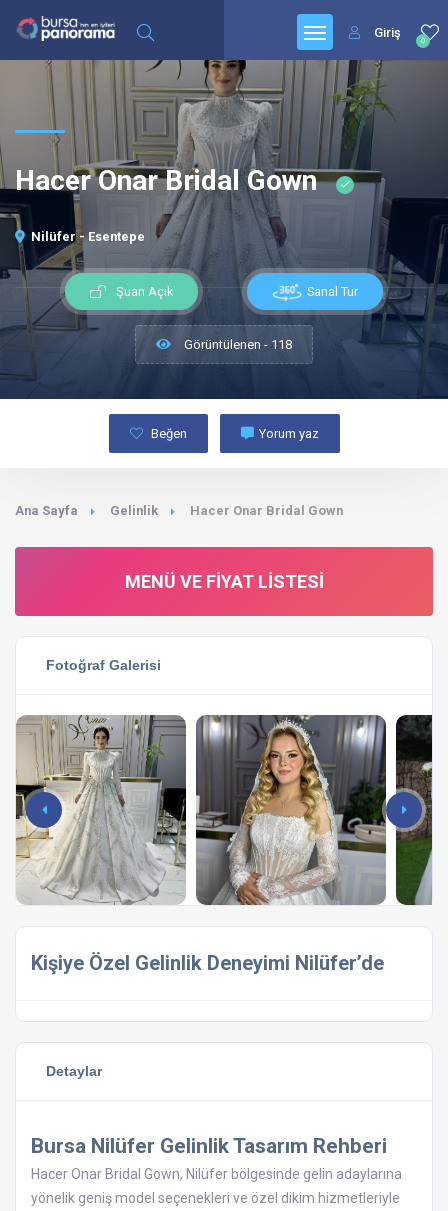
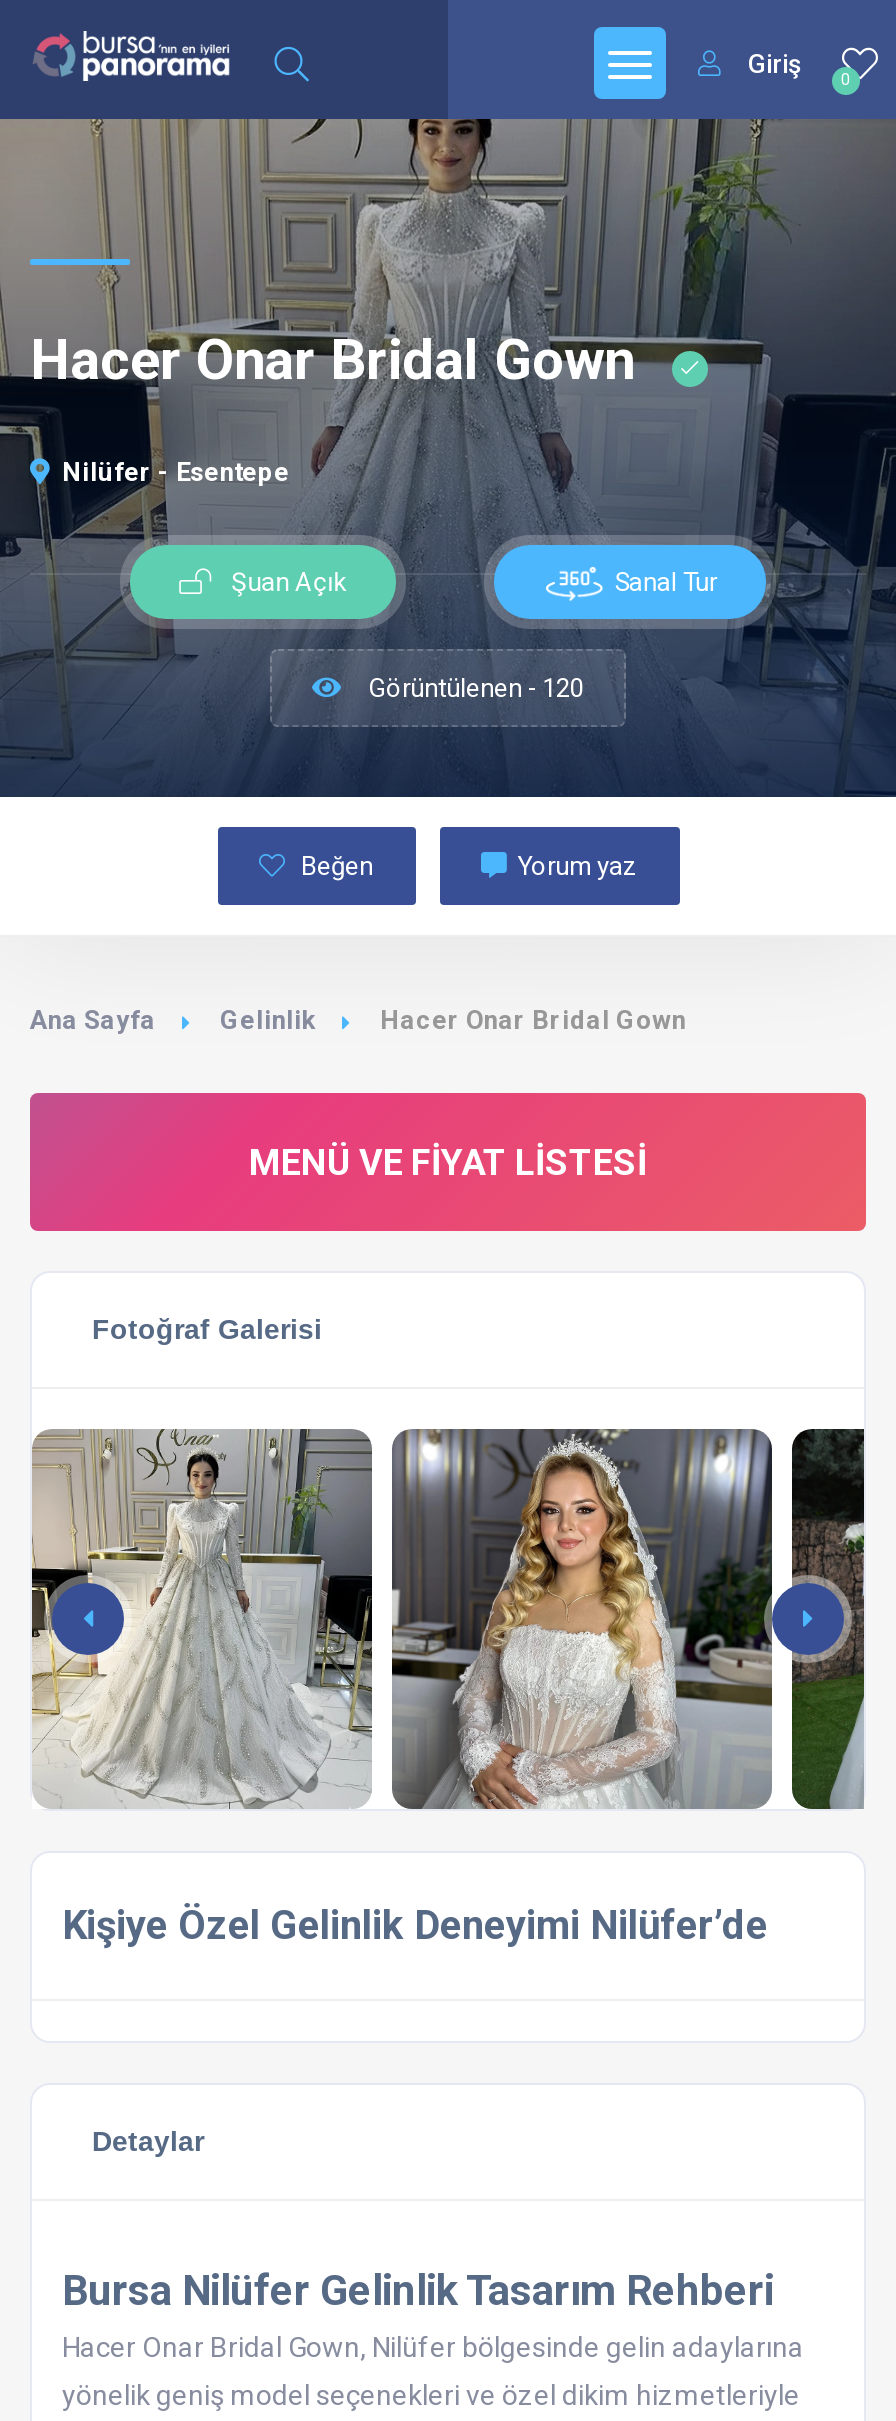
[181,337,292,352] Görüntülenen - 118 -> [362,674,584,704] Görüntülenen - 120

